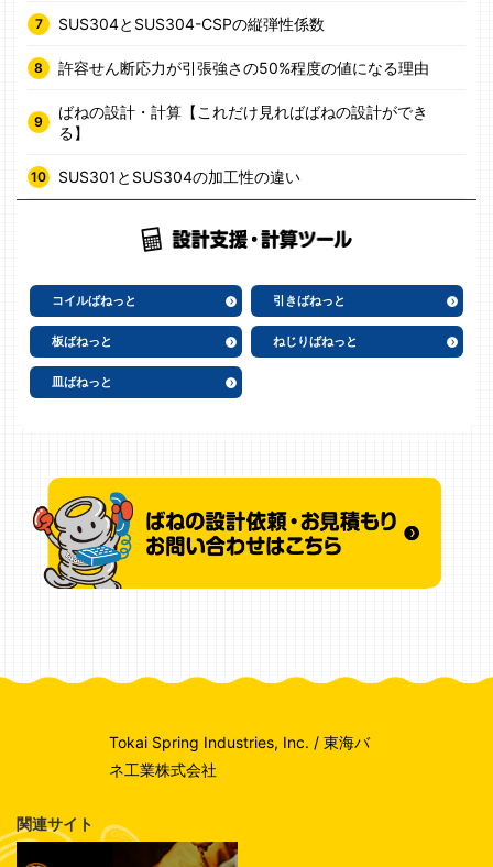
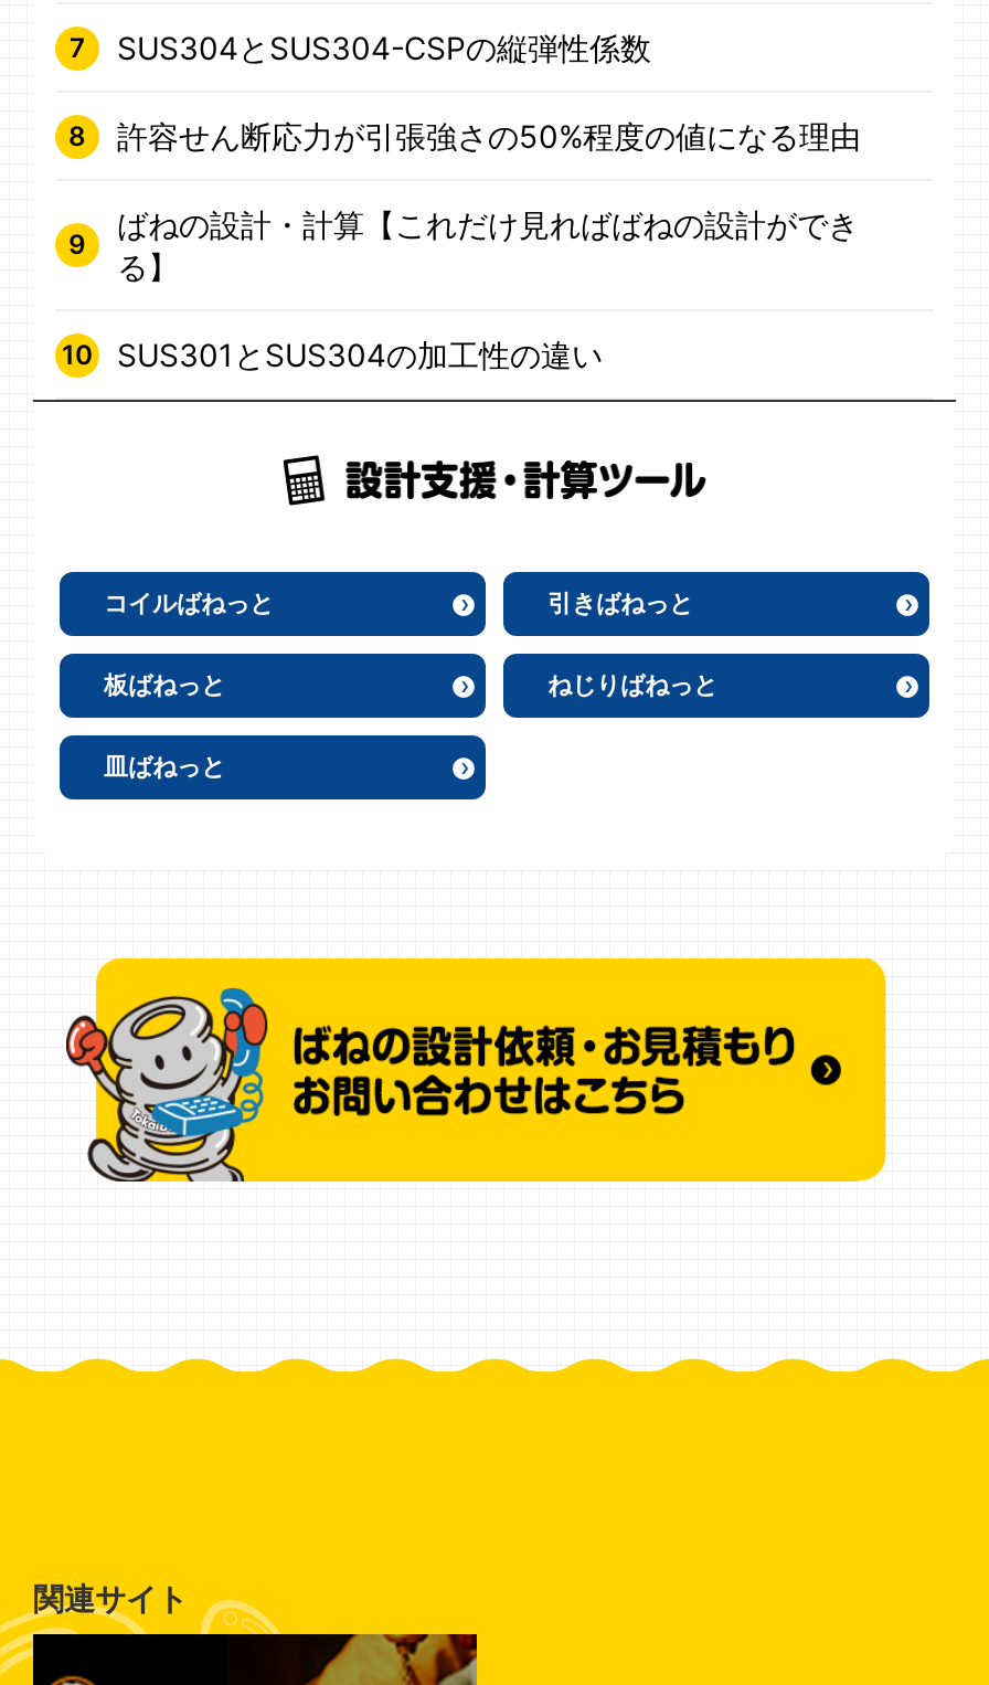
[109,733,370,779] Tokai Spring Industries, Inc. / 東海バ | ネ工業株式会社 -> none

